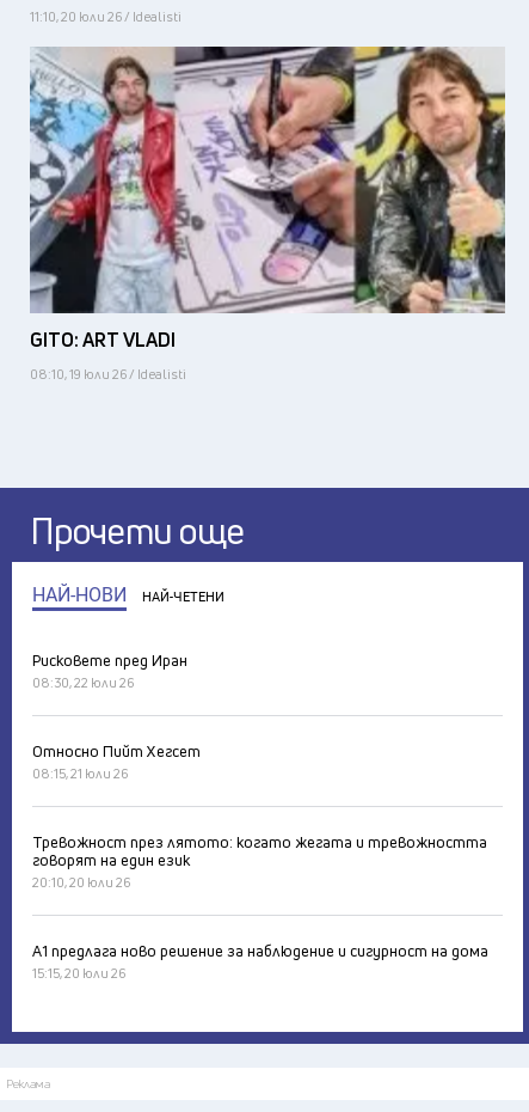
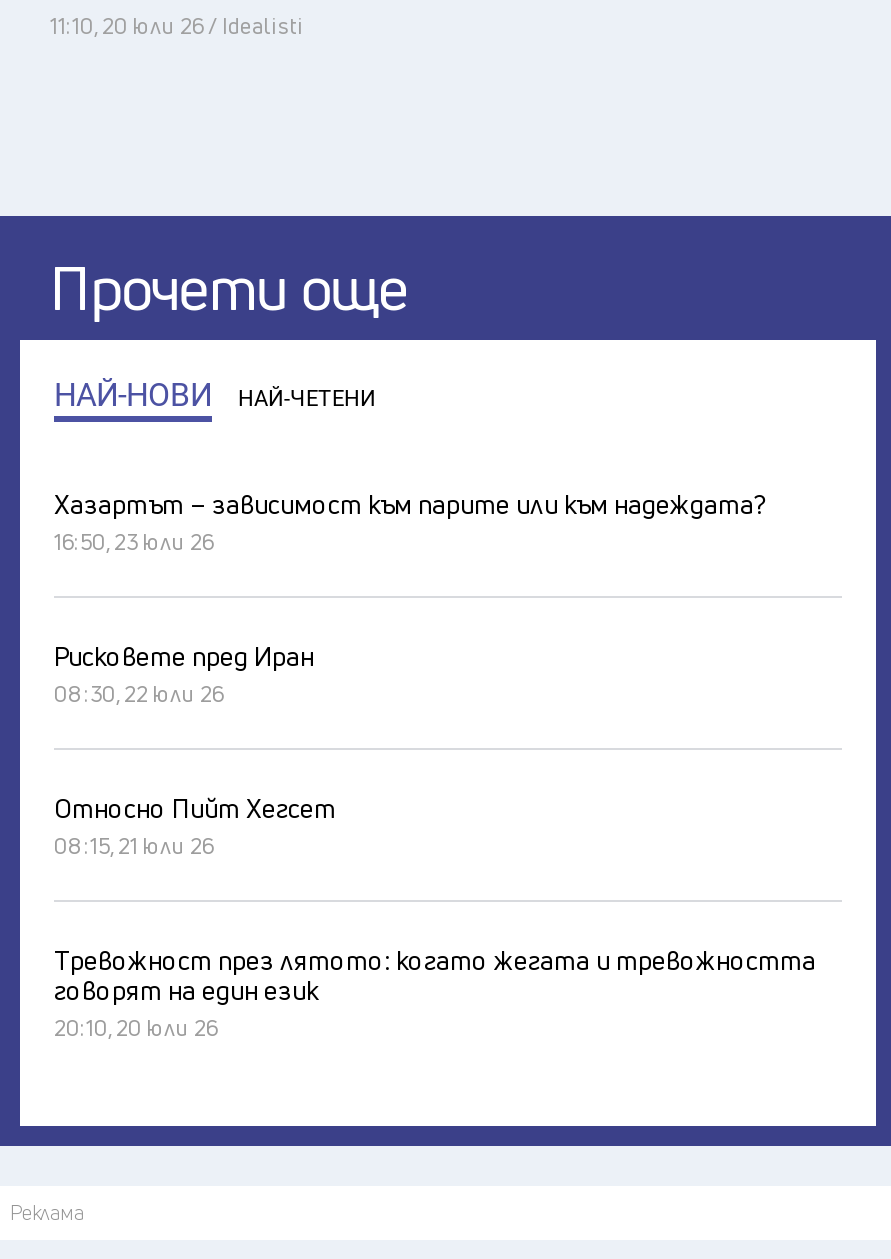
[29,45,506,382] [image] | GITO: ART VLADI | 08:10, 19 юли 26 / Idealisti -> none
none -> [54,485,764,555] Хазартът – зависимост към парите или към надеждата? | 16:50, 23 юли 26
[32,939,488,981] А1 предлага ново решение за наблюдение и сигурност на дома | 15:15, 20 юли 26 -> none

